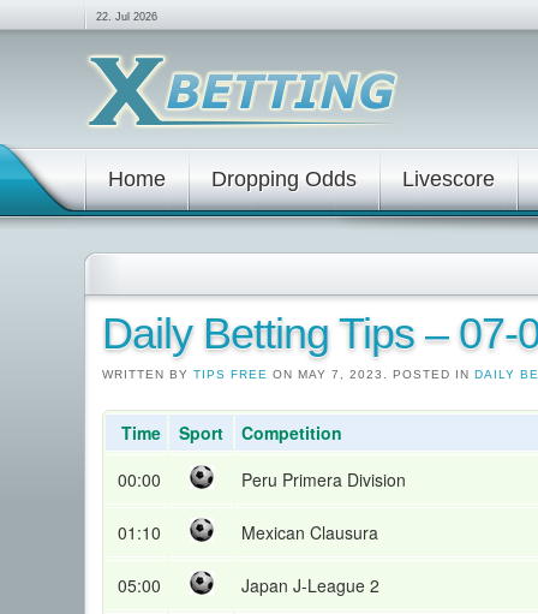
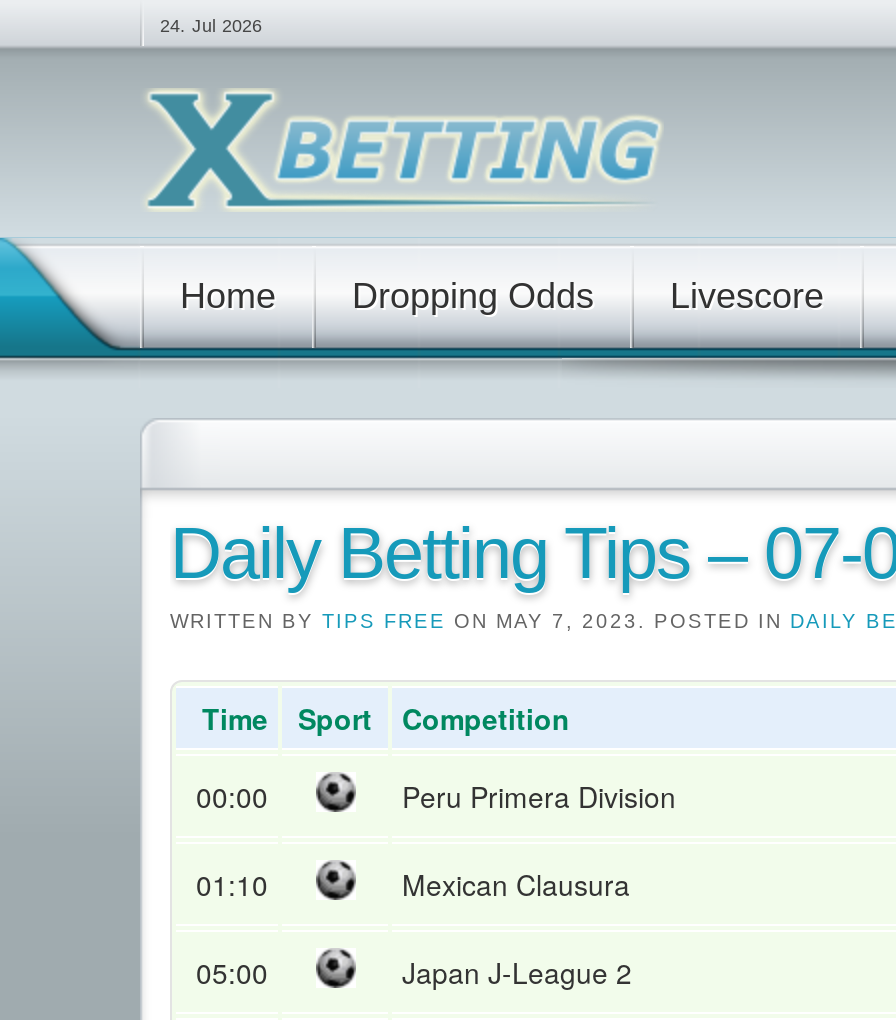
[96,11,157,23] 22. Jul 2026 -> [160,16,262,36] 24. Jul 2026

